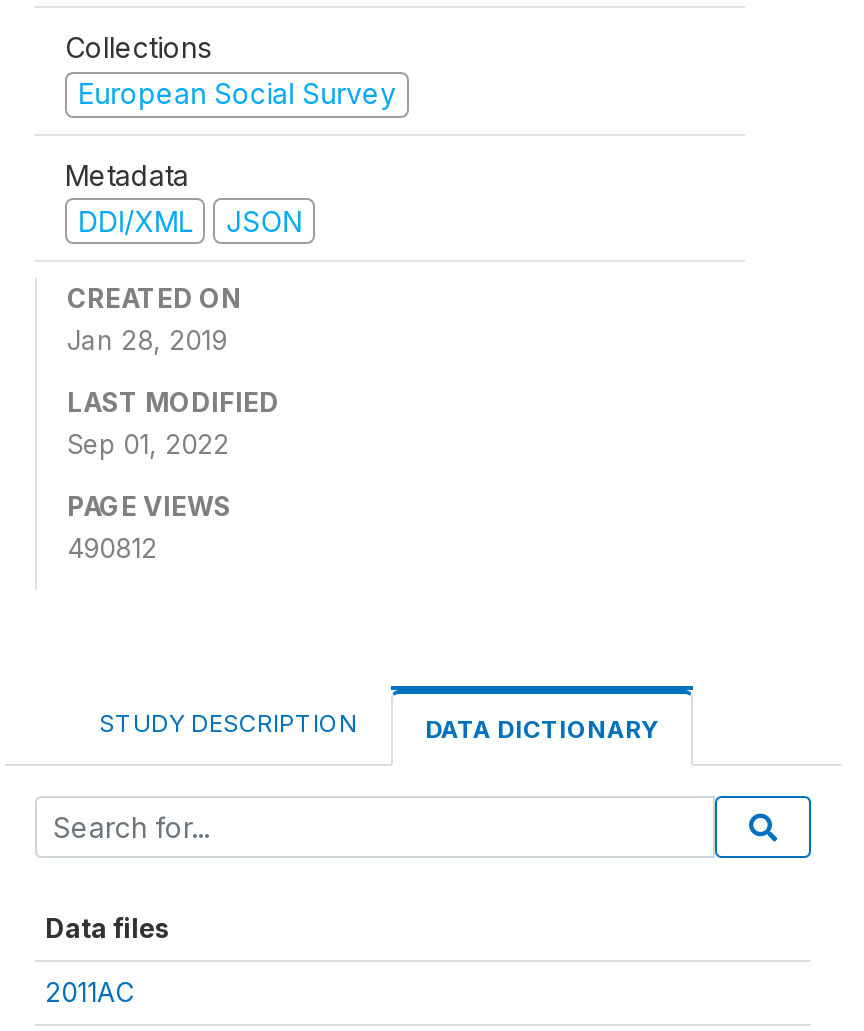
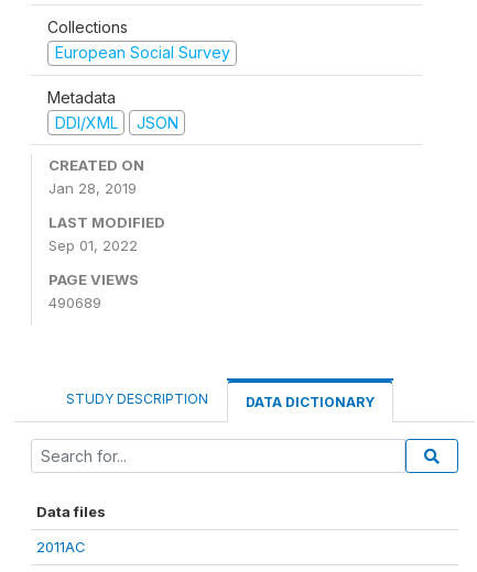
[67,532,157,564] 490812 -> [48,294,101,311] 490689

